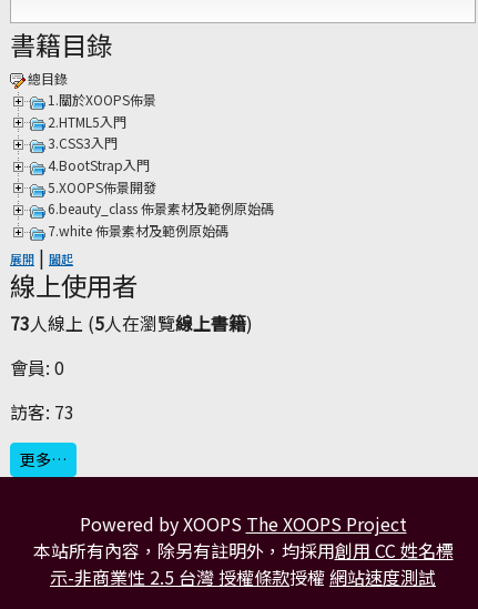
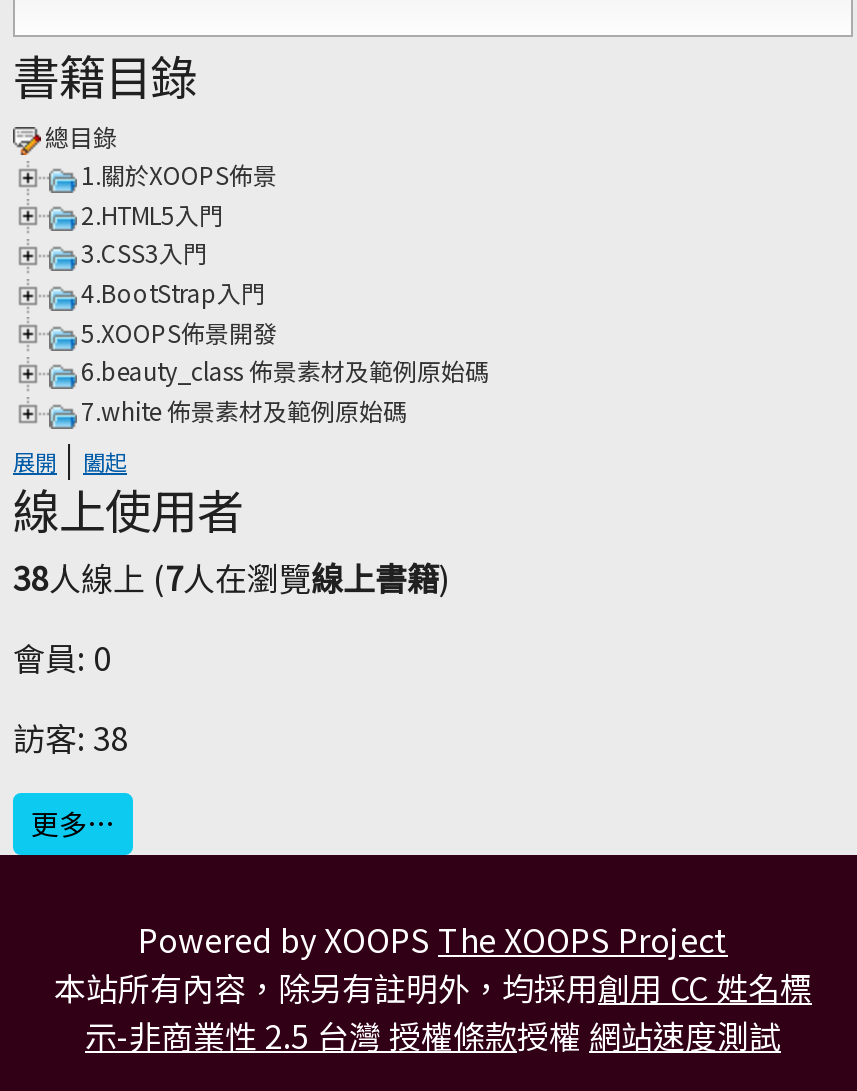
[10,309,253,336] 73人線上 (5人在瀏覽線上書籍) -> [13,553,451,601] 38人線上 (7人在瀏覽線上書籍)
[10,398,74,425] 訪客: 73 -> [13,713,129,761] 訪客: 38

